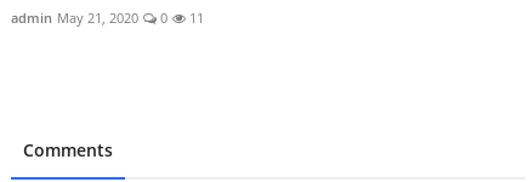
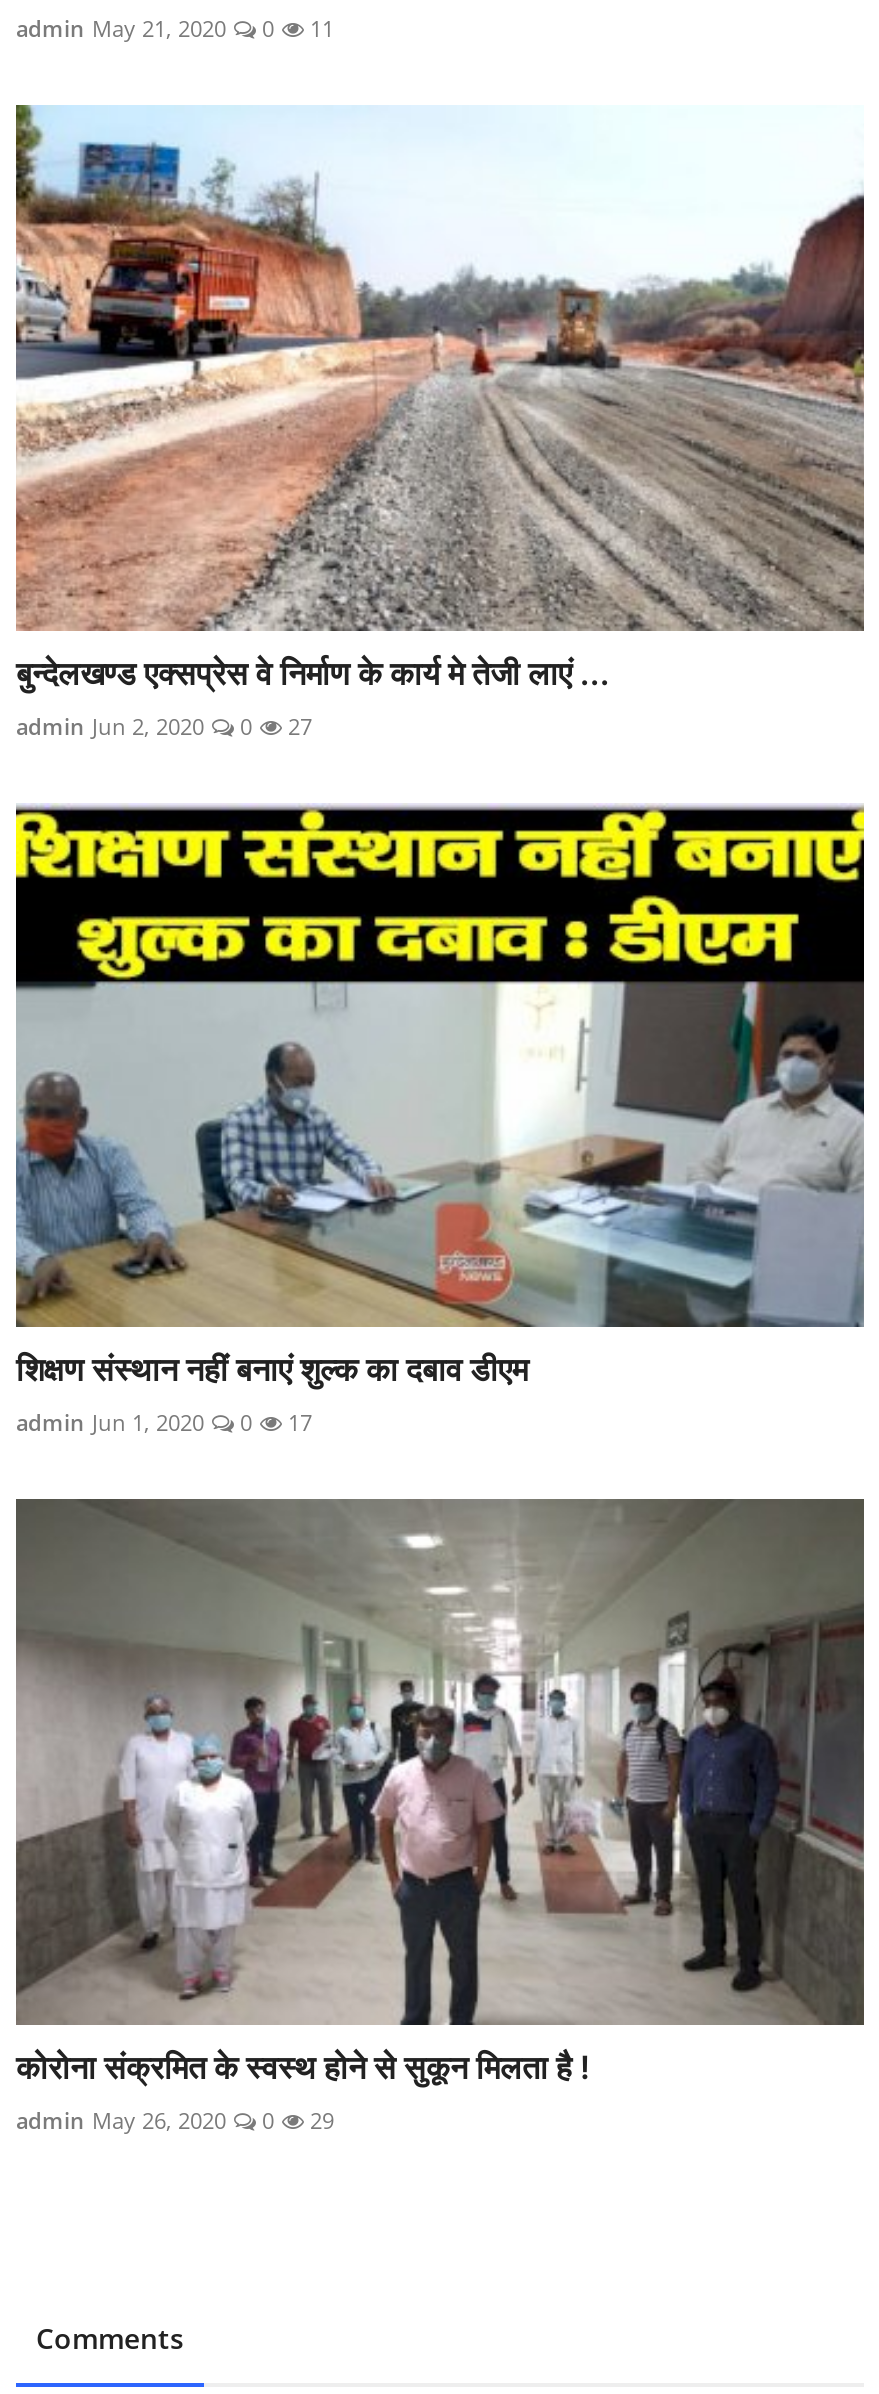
none -> [14,102,866,741] [image] | बुन्देलखण्ड एक्सप्रेस वे निर्माण के कार्य मे तेजी लाएं ... | admin Jun 2, 2020 | 0 | 27
none -> [14,804,866,1437] [image] | शिक्षण संस्थान नहीं बनाएं शुल्क का दबाव डीएम | admin Jun 1, 2020 | 0 | 17
none -> [14,1498,866,2134] [image] | कोरोना संक्रमित के स्वस्थ होने से सुकून मिलता है ! | admin May 26, 2020 | 0 | 29

